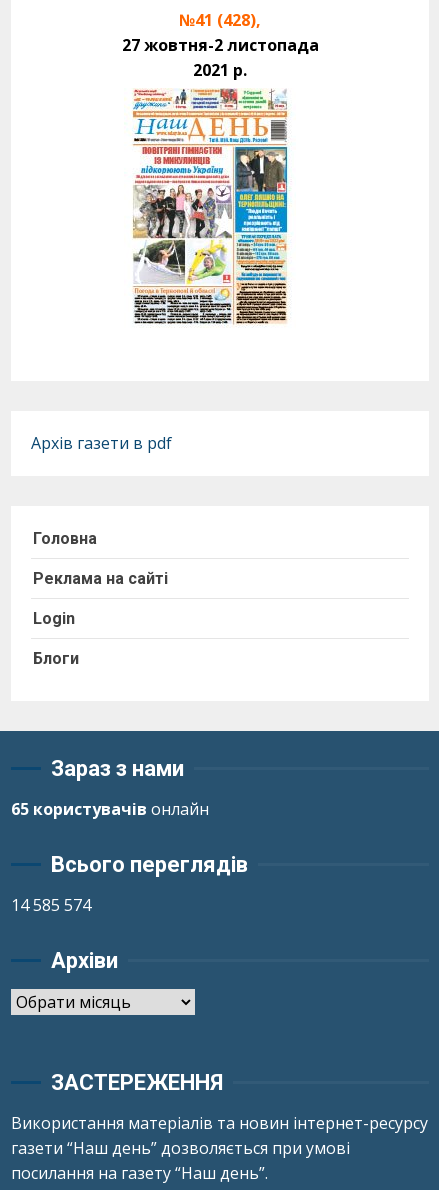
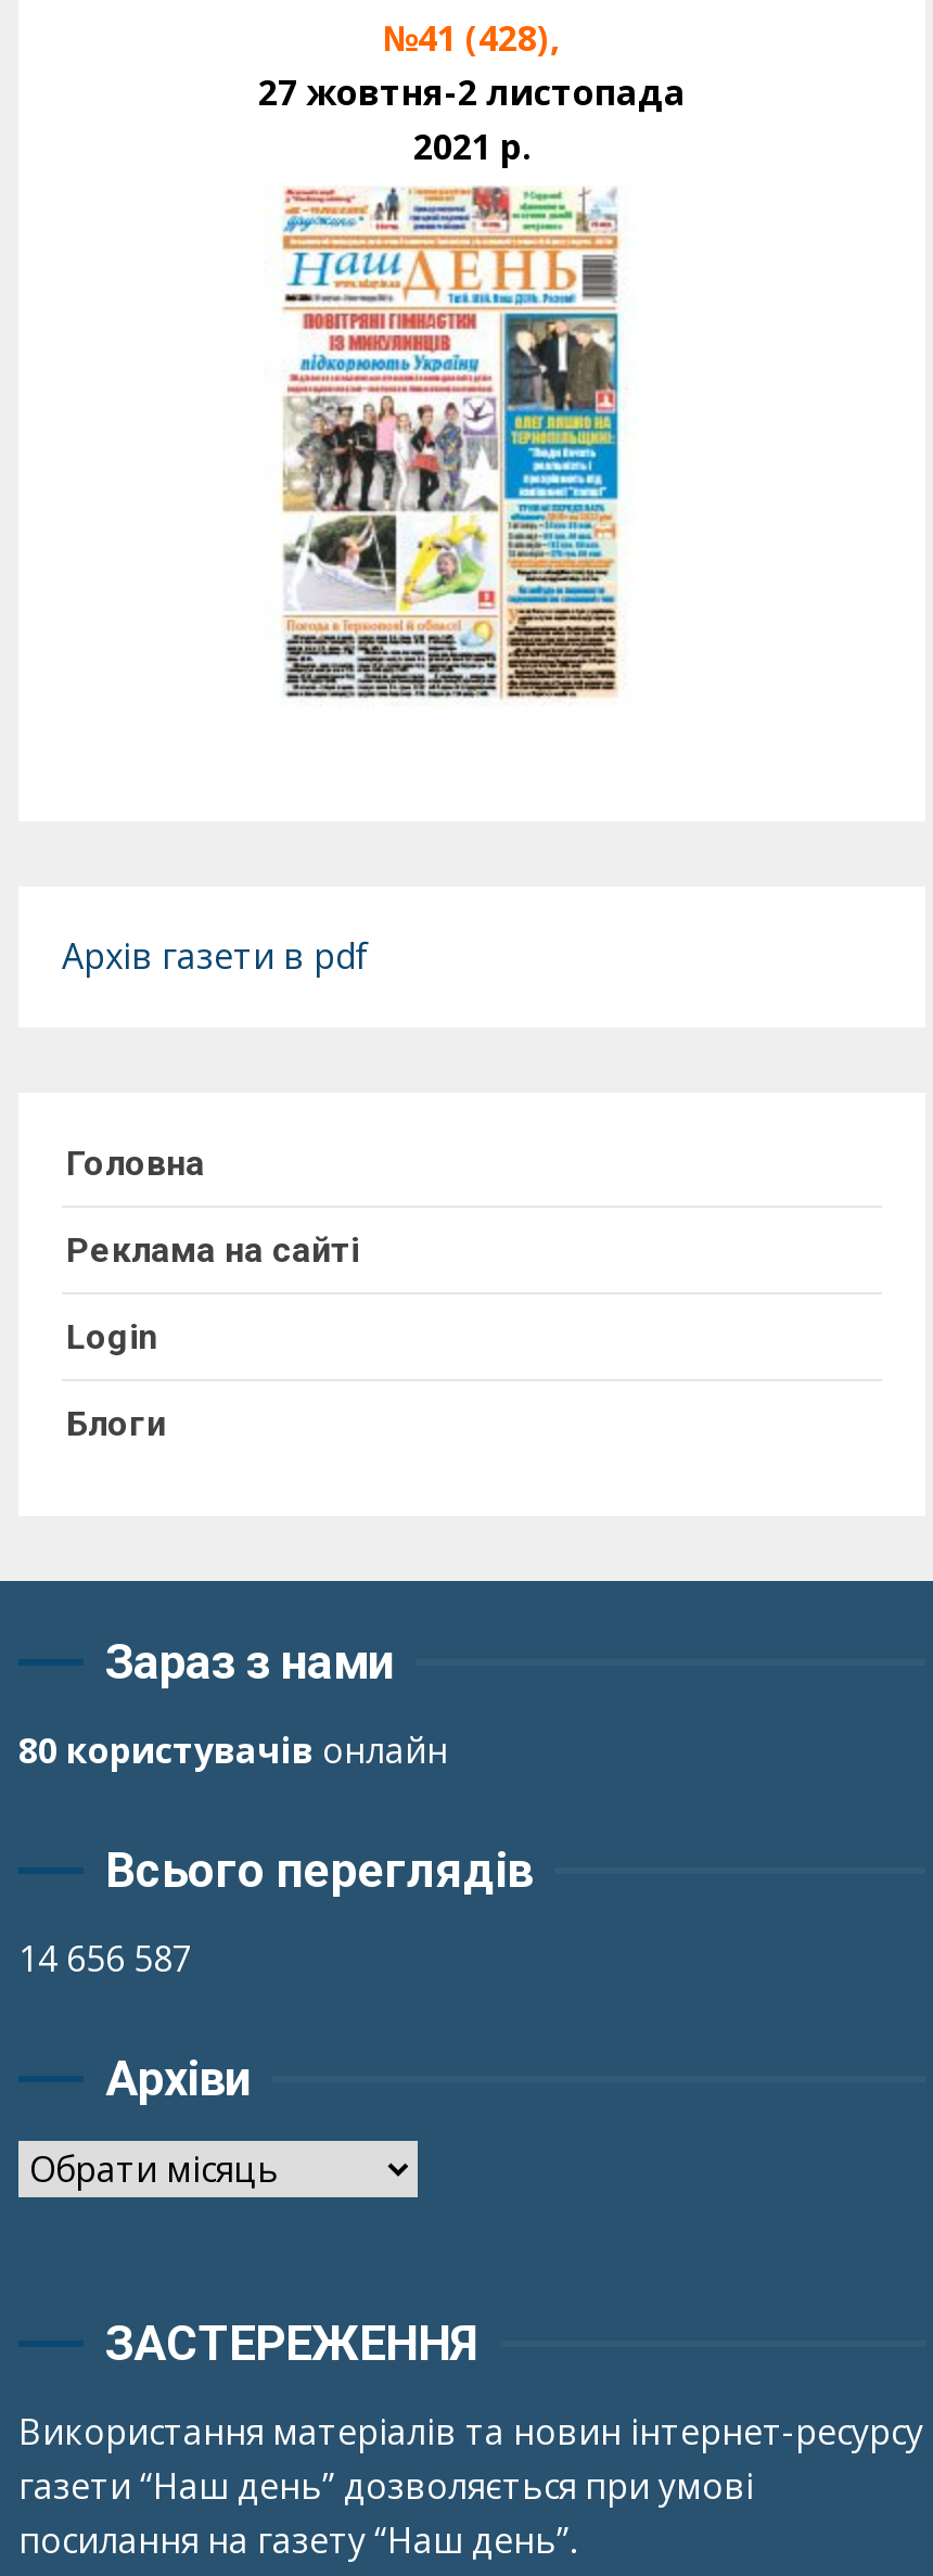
[11,798,209,820] 65 користувачів онлайн -> [18,1726,448,1774] 80 користувачів онлайн
[11,894,91,916] 14 585 574 -> [18,1934,192,1982] 14 656 587

